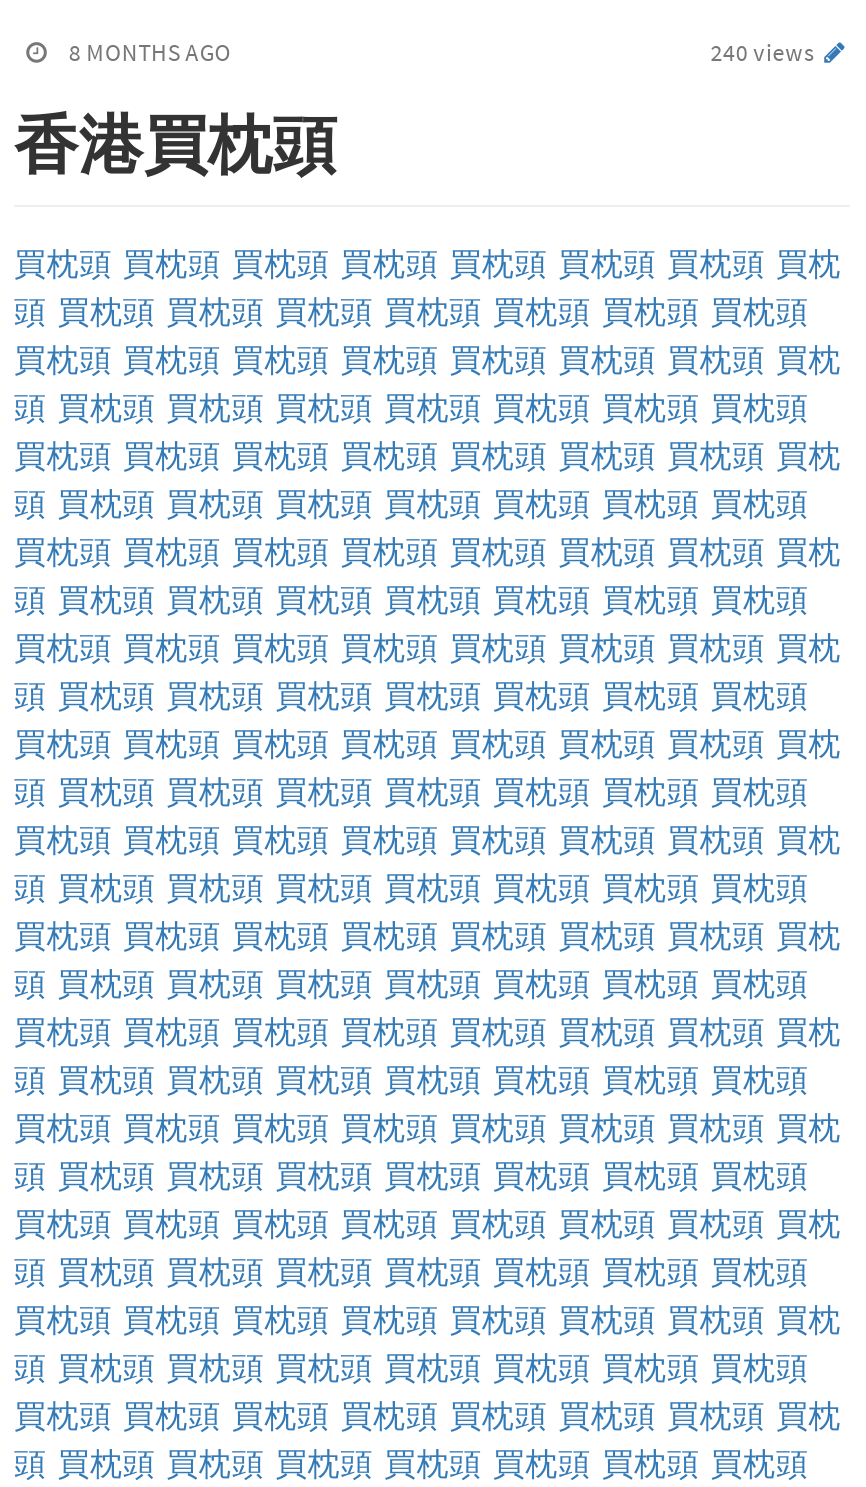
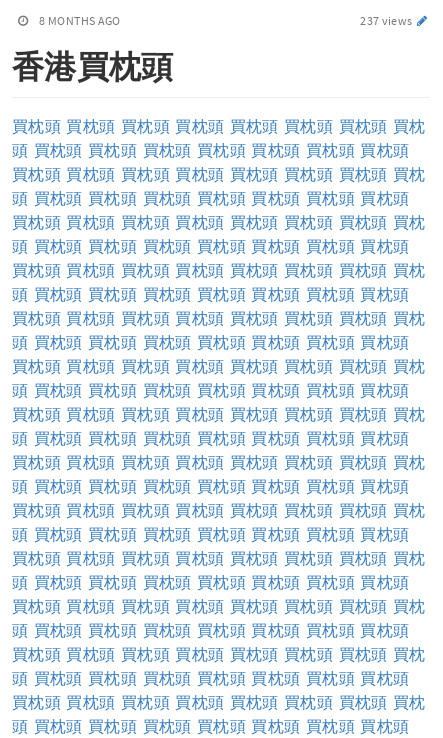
[710,37,819,67] 240 views -> [360,13,415,28] 237 views

